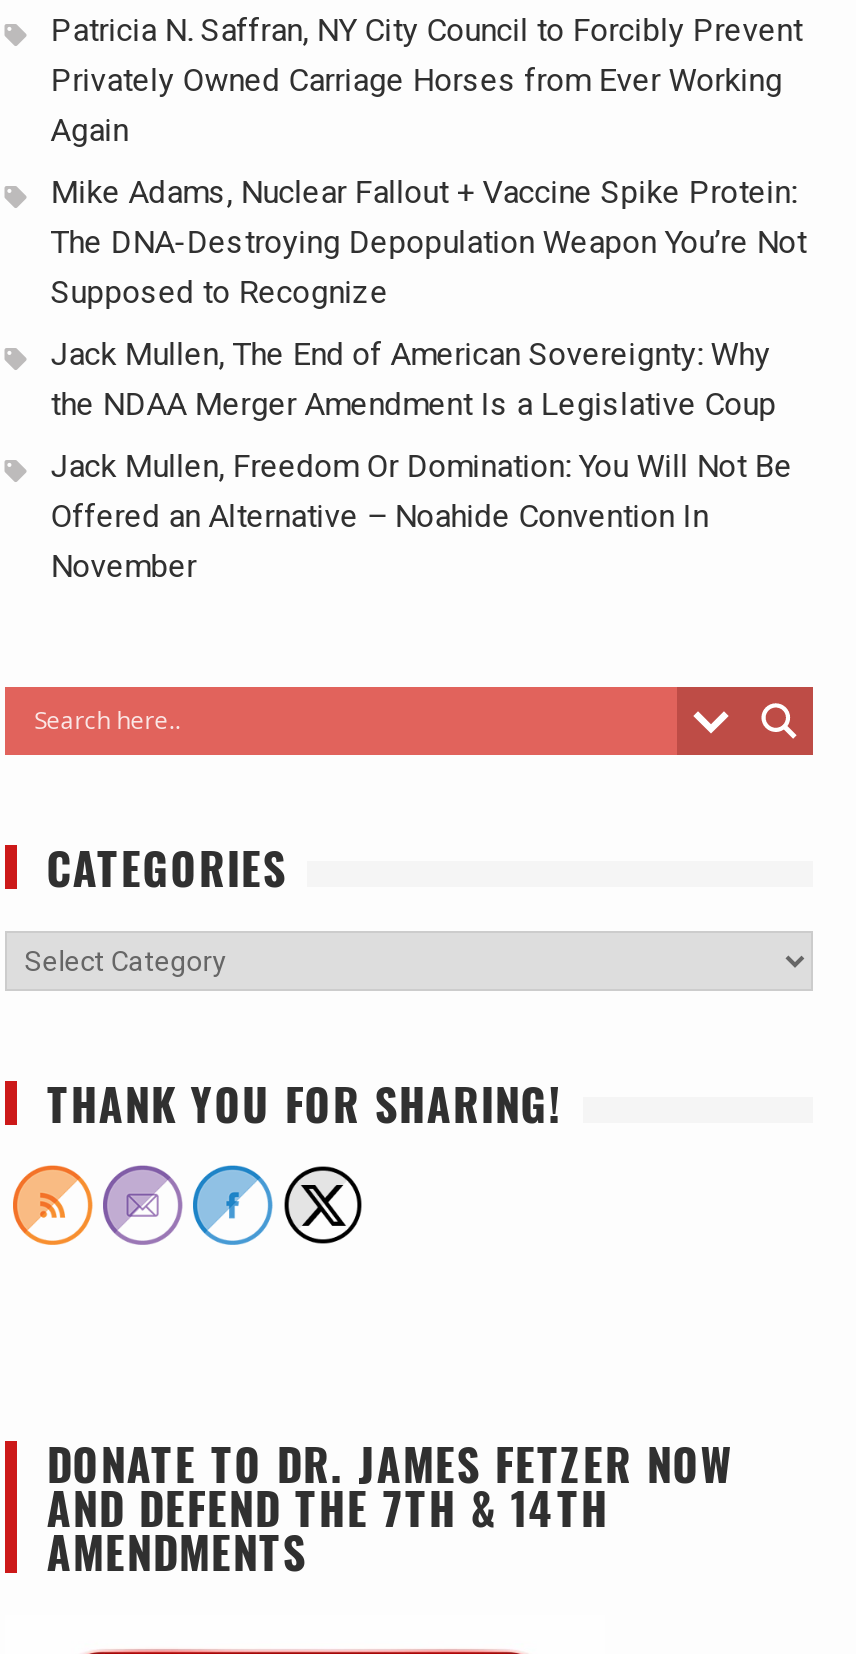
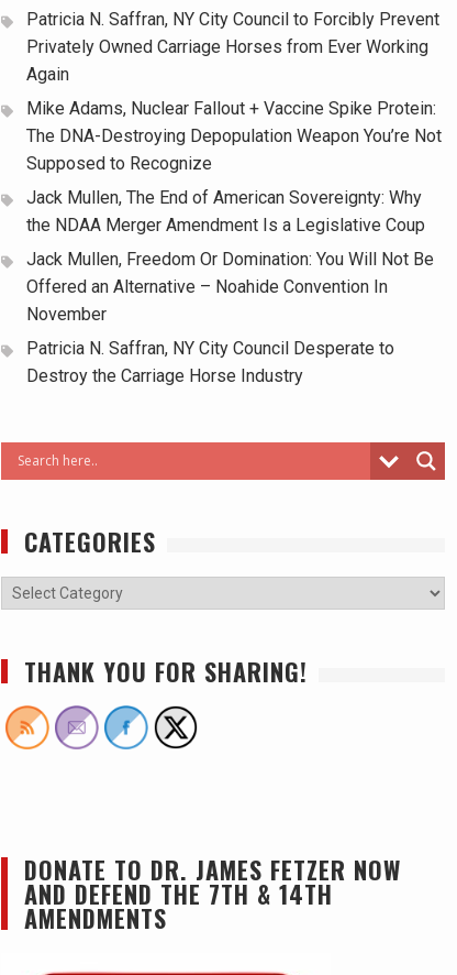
none -> [26,338,394,386] Patricia N. Saffran, NY City Council Desperate to | Destroy the Carriage Horse Industry

